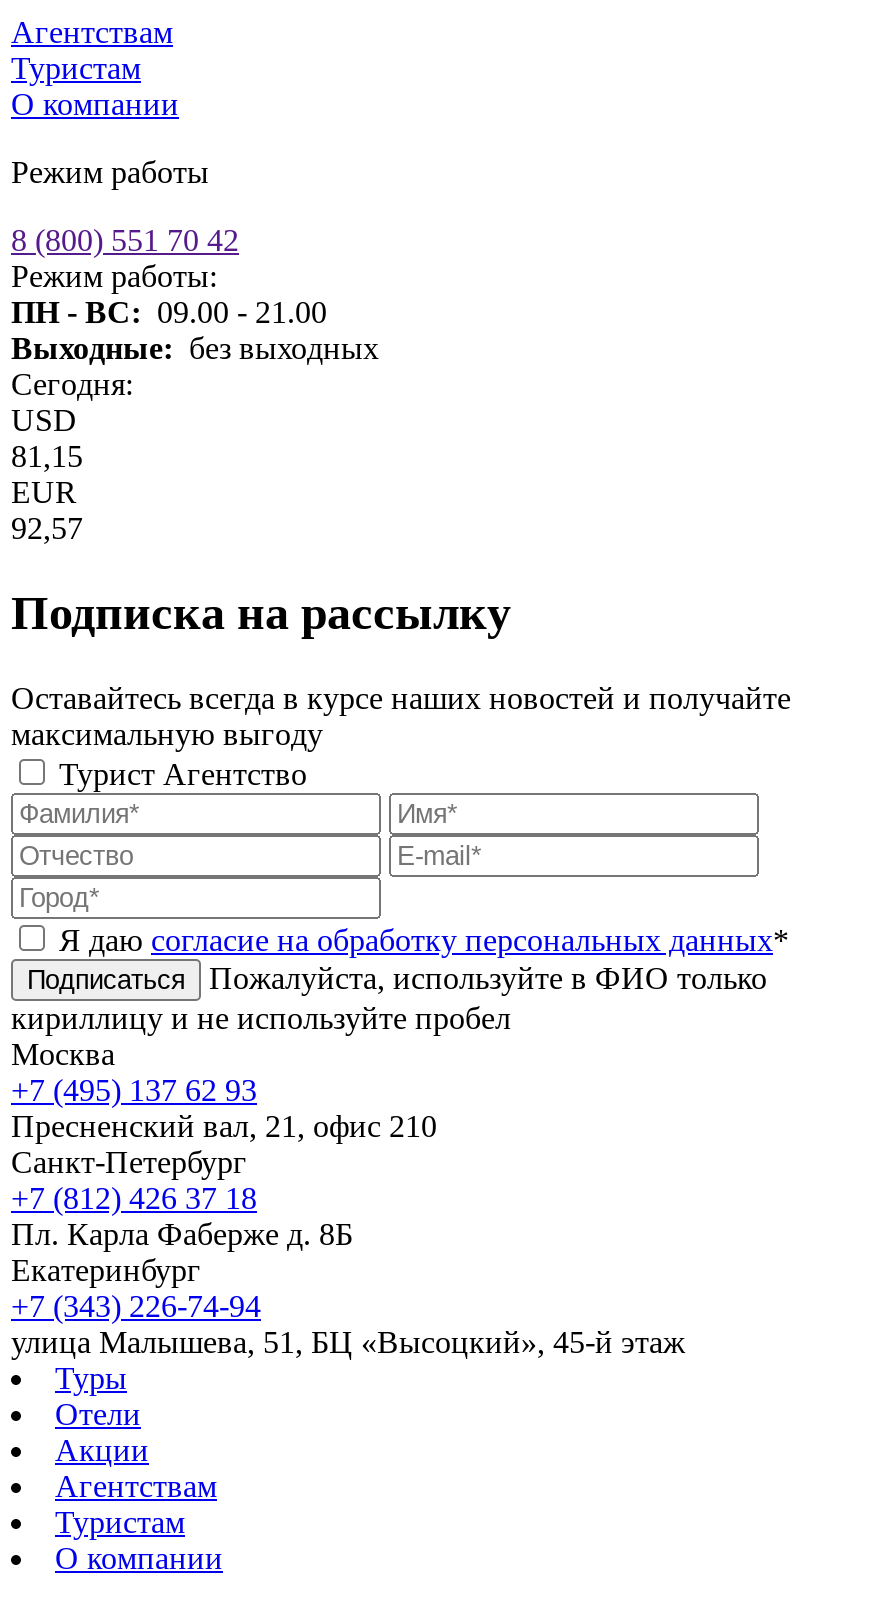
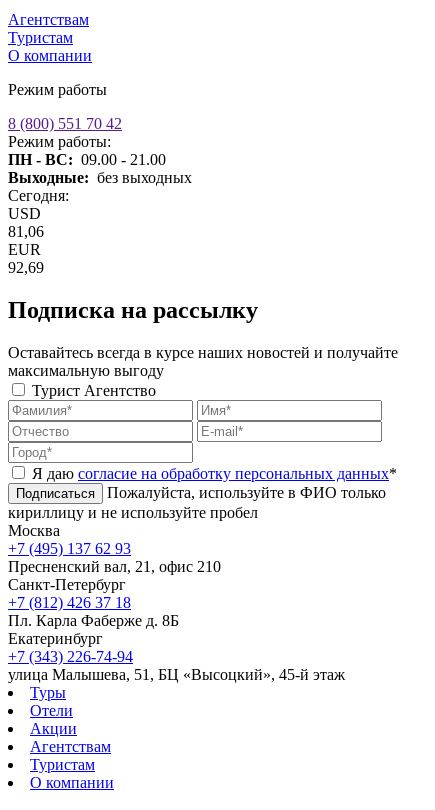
[11,439,83,473] 81,15 -> [8,223,44,240] 81,06
[11,511,83,545] 92,57 -> [8,259,44,276] 92,69

